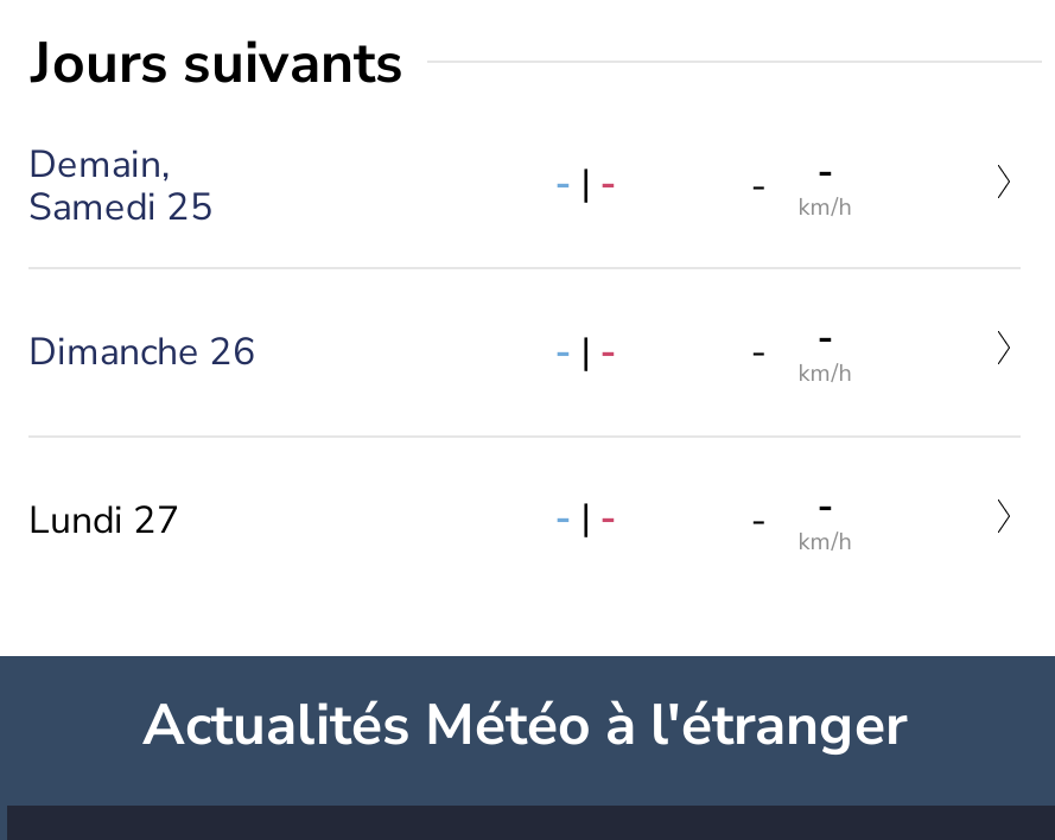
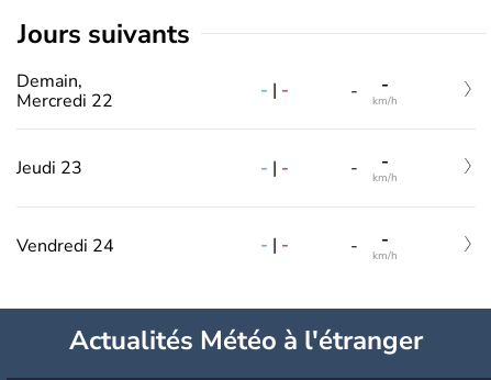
[28,181,214,233] Samedi 25 -> [16,89,113,113] Mercredi 22
[28,327,256,379] Dimanche 26 -> [16,156,82,180] Jeudi 23
[28,494,180,546] Lundi 27 -> [16,234,114,258] Vendredi 24

